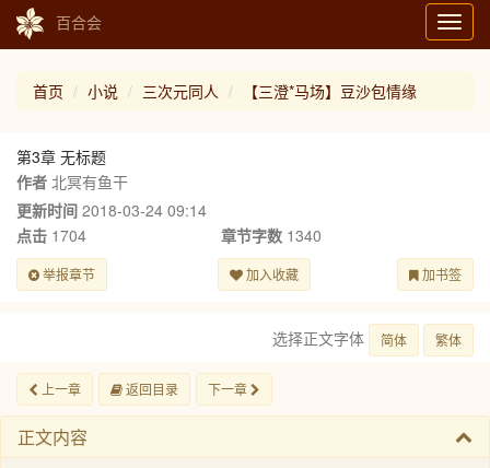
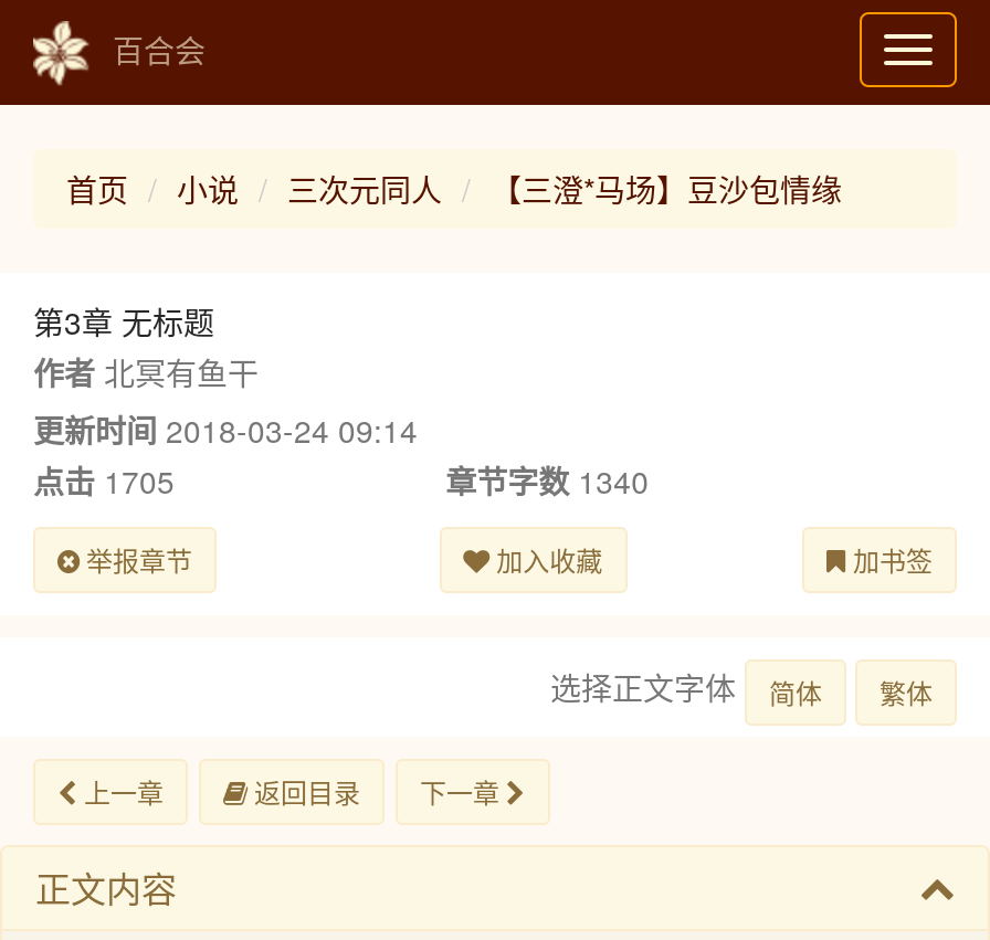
[16,224,86,246] 点击1704 -> [33,458,175,503] 点击1705

